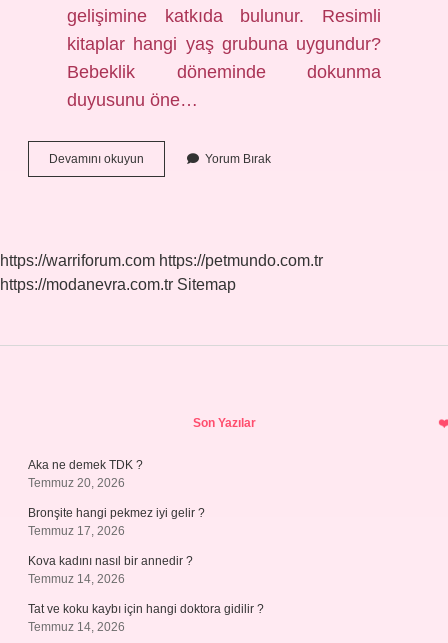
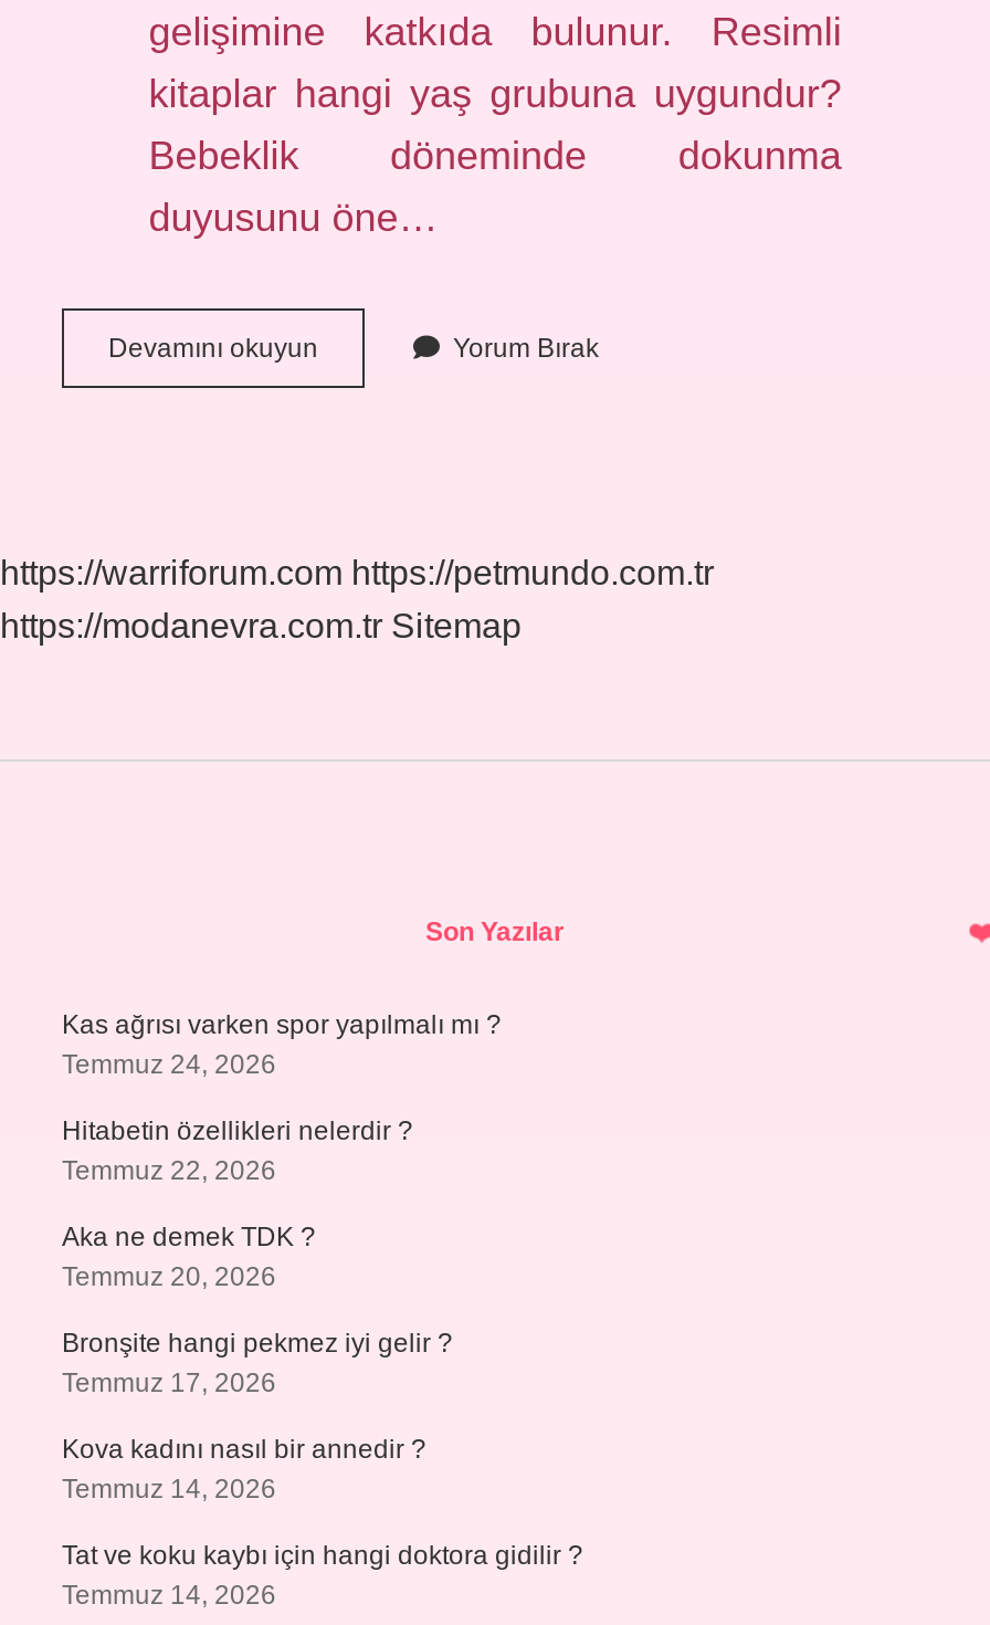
none -> [62,1009,502,1186] Kas ağrısı varken spor yapılmalı mı ? | Temmuz 24, 2026 | Hitabetin özellikleri nelerdir ? | Temmuz 22, 2026

